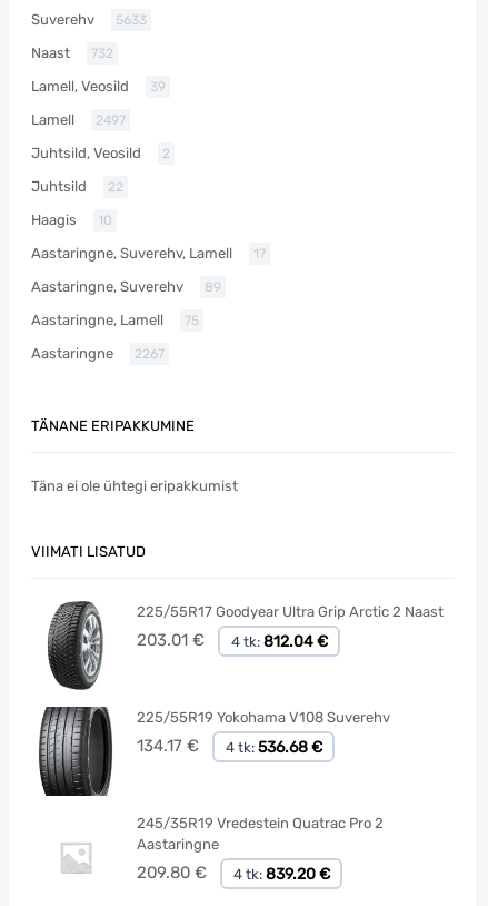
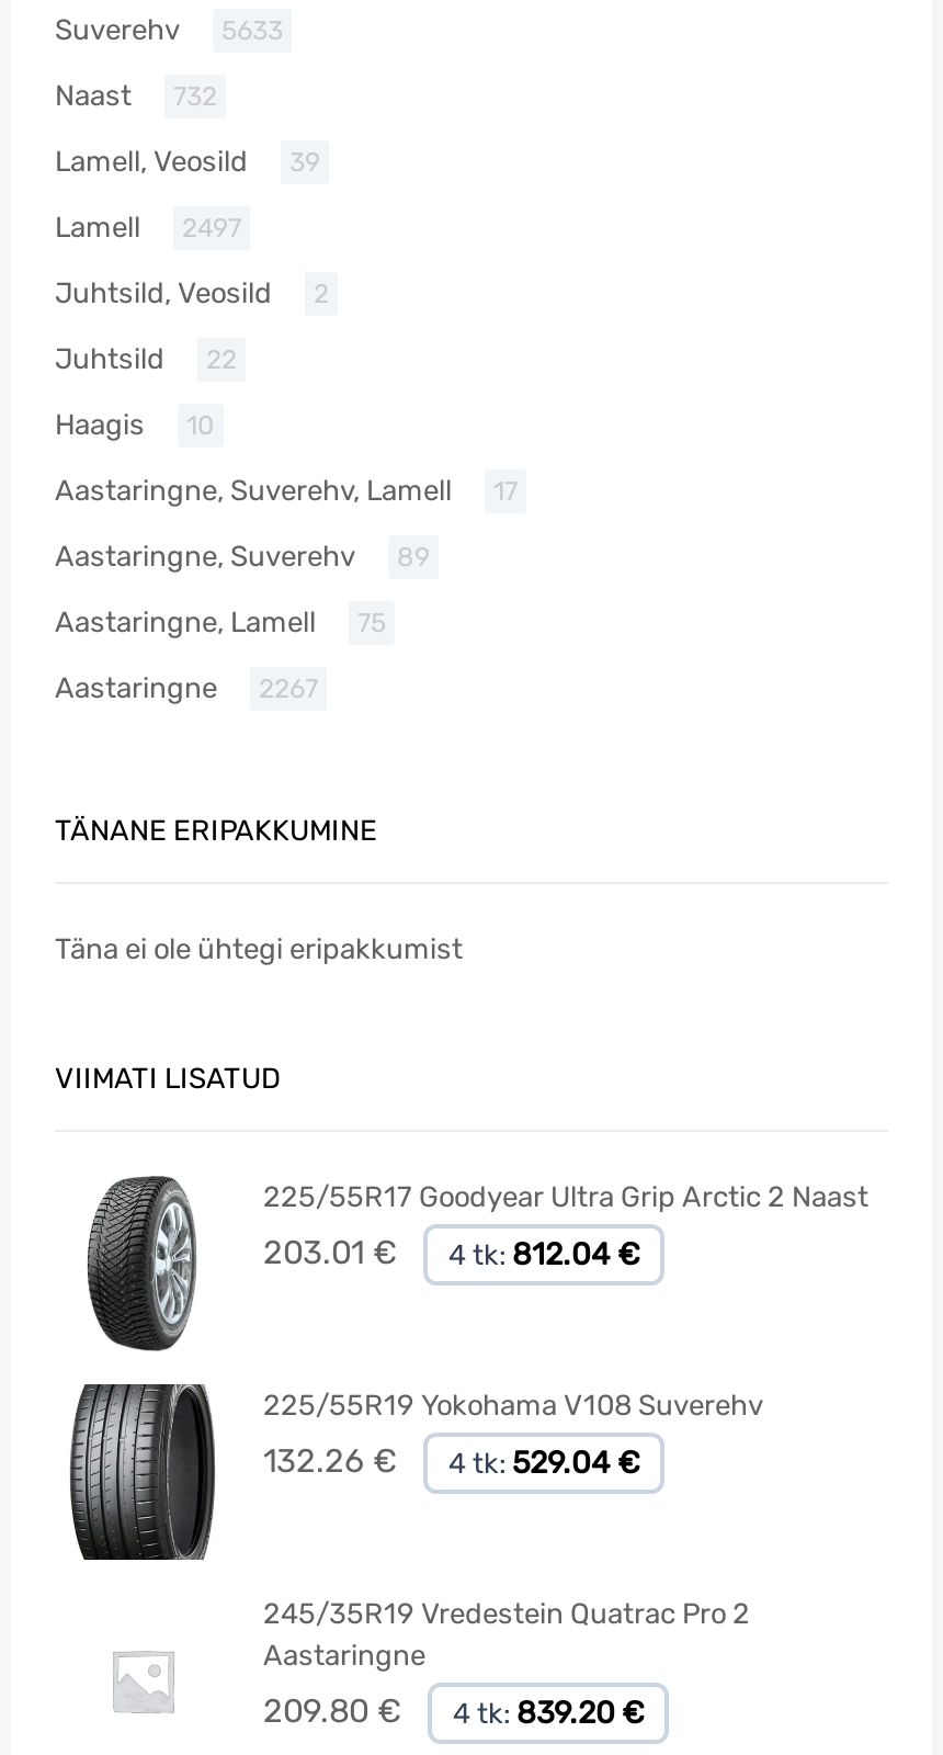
[137,735,199,755] 134.17 € -> [263,1440,397,1480] 132.26 €
[225,737,322,756] 4 tk: 536.68 € -> [448,1444,639,1481] 4 tk: 529.04 €

